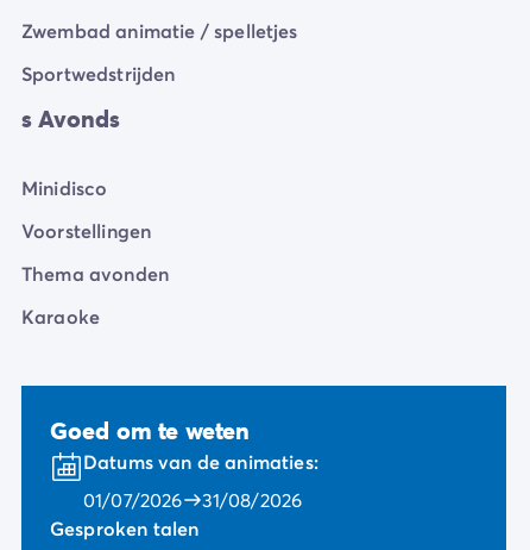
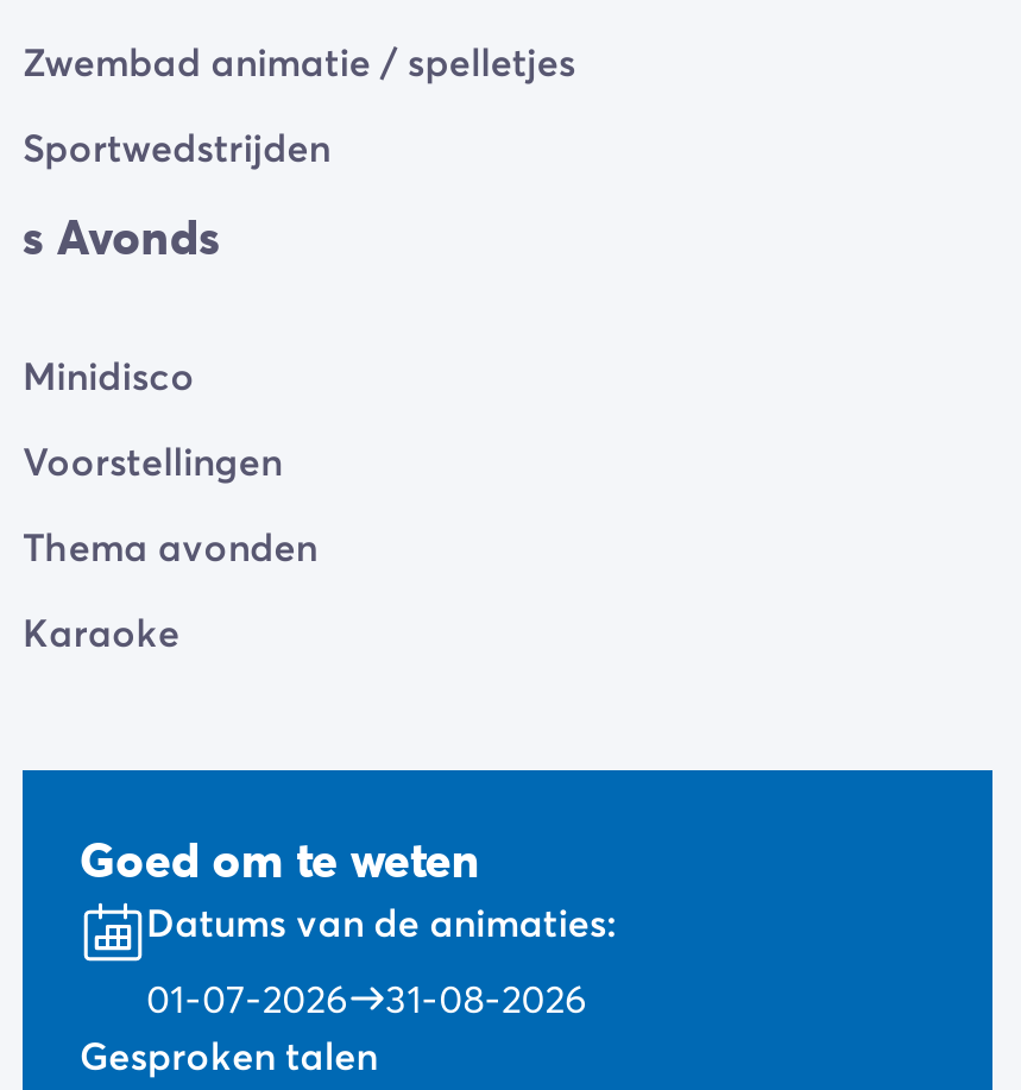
[83,487,183,512] 01/07/2026 -> [146,973,347,1022] 01-07-2026
[202,487,302,512] 31/08/2026 -> [385,973,586,1022] 31-08-2026

